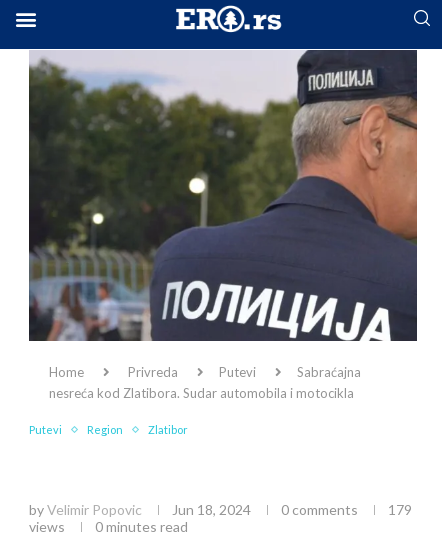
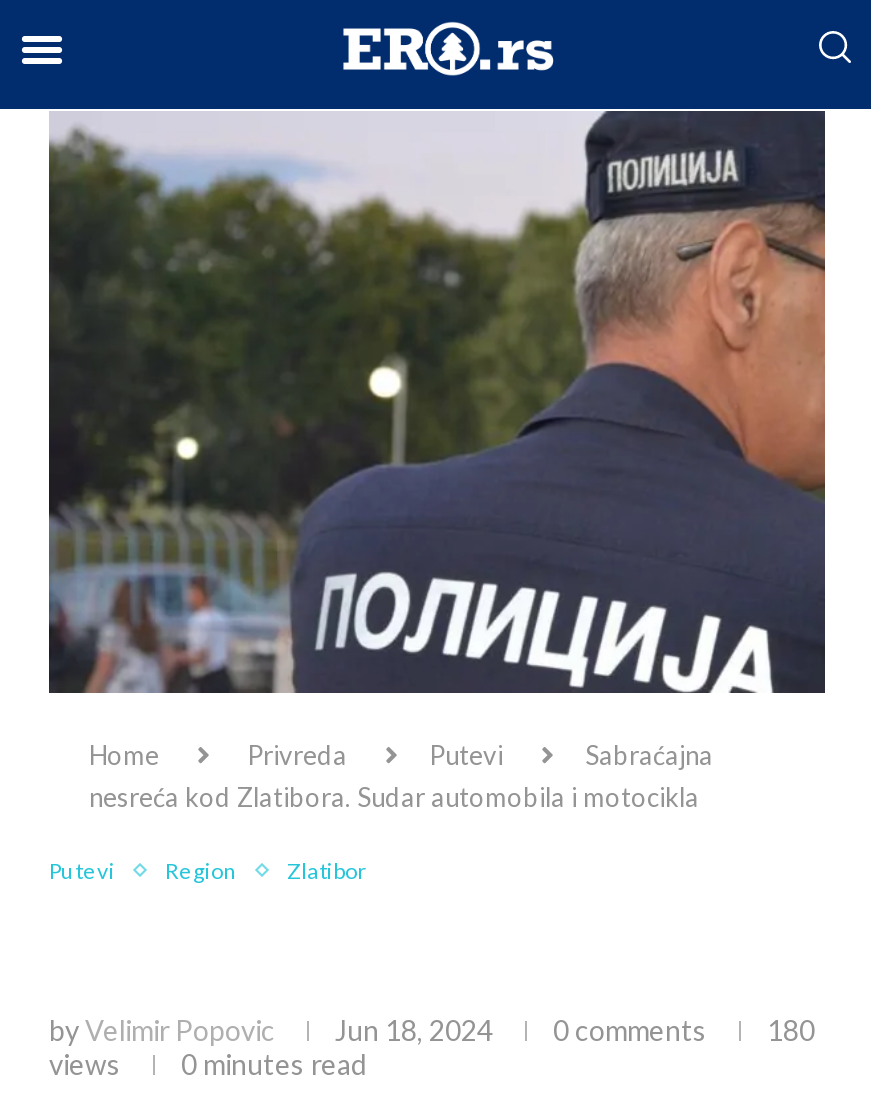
[388,501,412,518] 179 -> [767,1013,815,1047] 180

